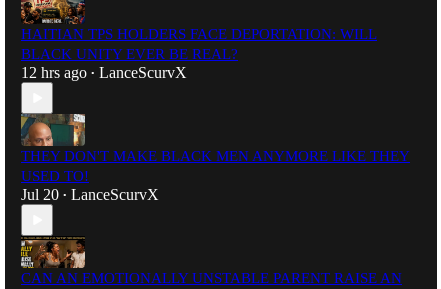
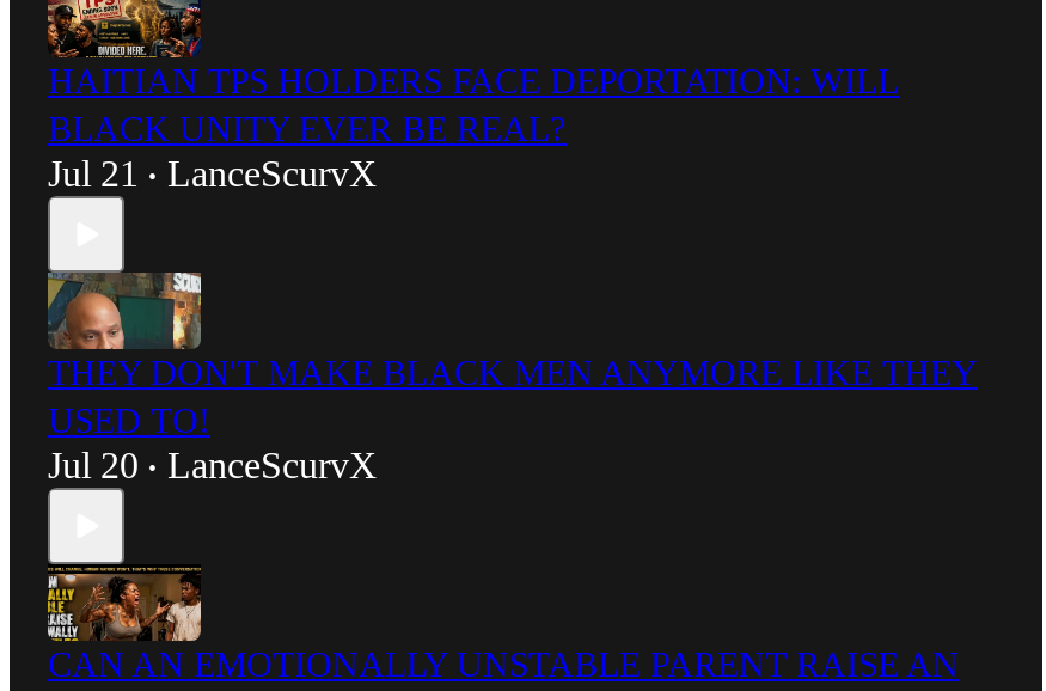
[21,64,187,81] 12 hrs ago • LanceScurvX -> [48,153,378,194] Jul 21 • LanceScurvX

